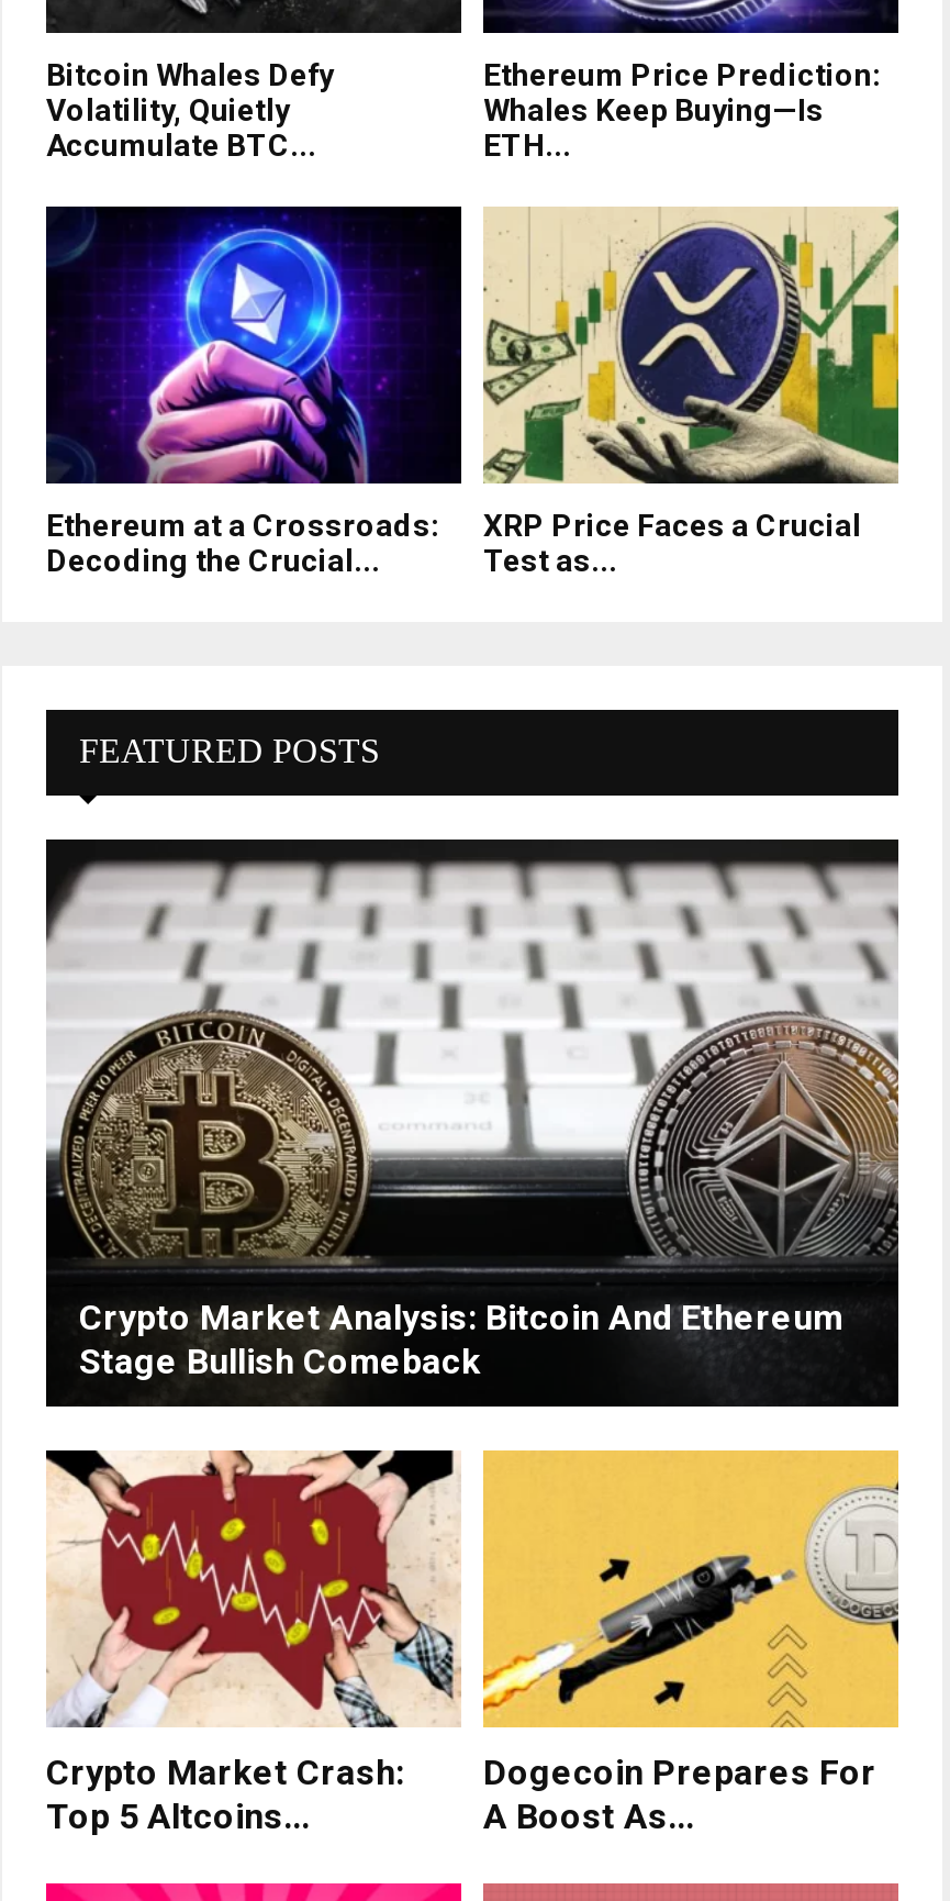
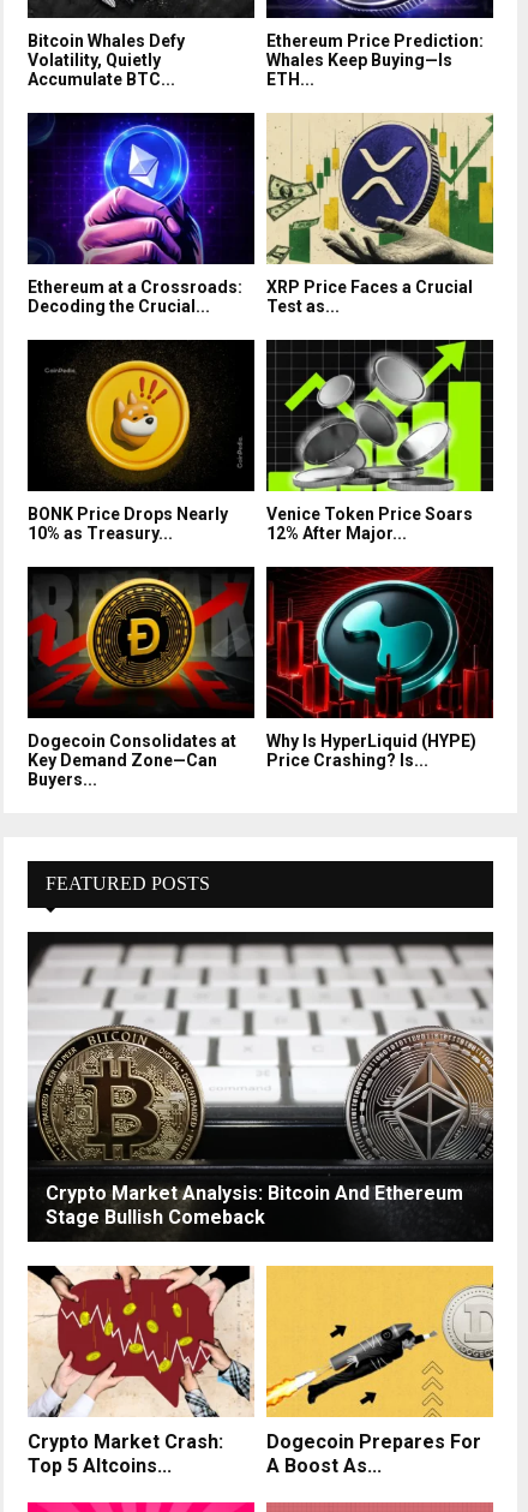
none -> [26,566,256,789] [image] | Dogecoin Consolidates at | Key Demand Zone—Can | Buyers...
none -> [28,339,254,543] [image] | BONK Price Drops Nearly | 10% as Treasury...
none -> [265,566,494,770] [image] | Why Is HyperLiquid (HYPE) | Price Crashing? Is...
none -> [266,339,493,543] [image] | Venice Token Price Soars | 12% After Major...

